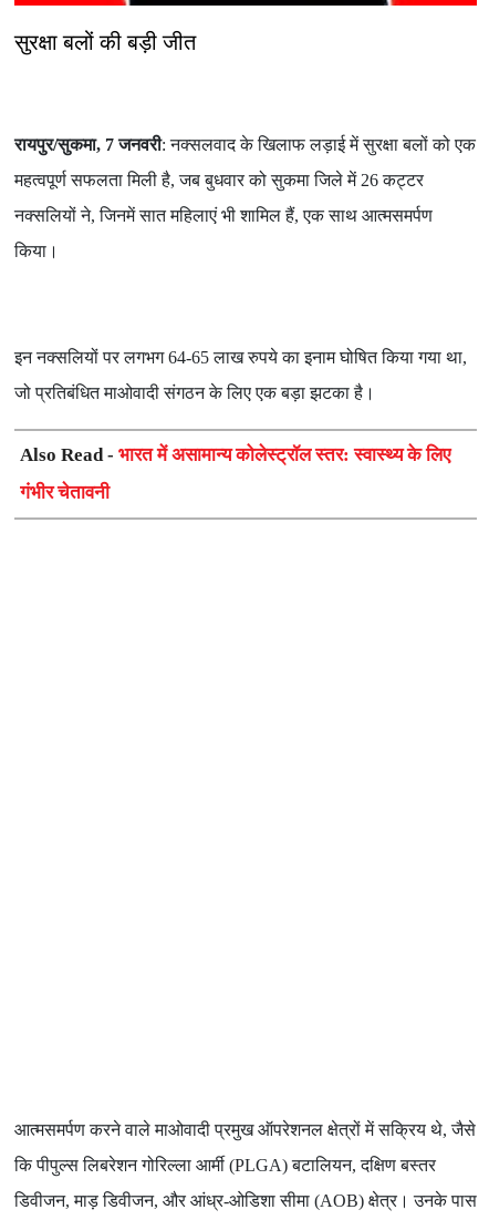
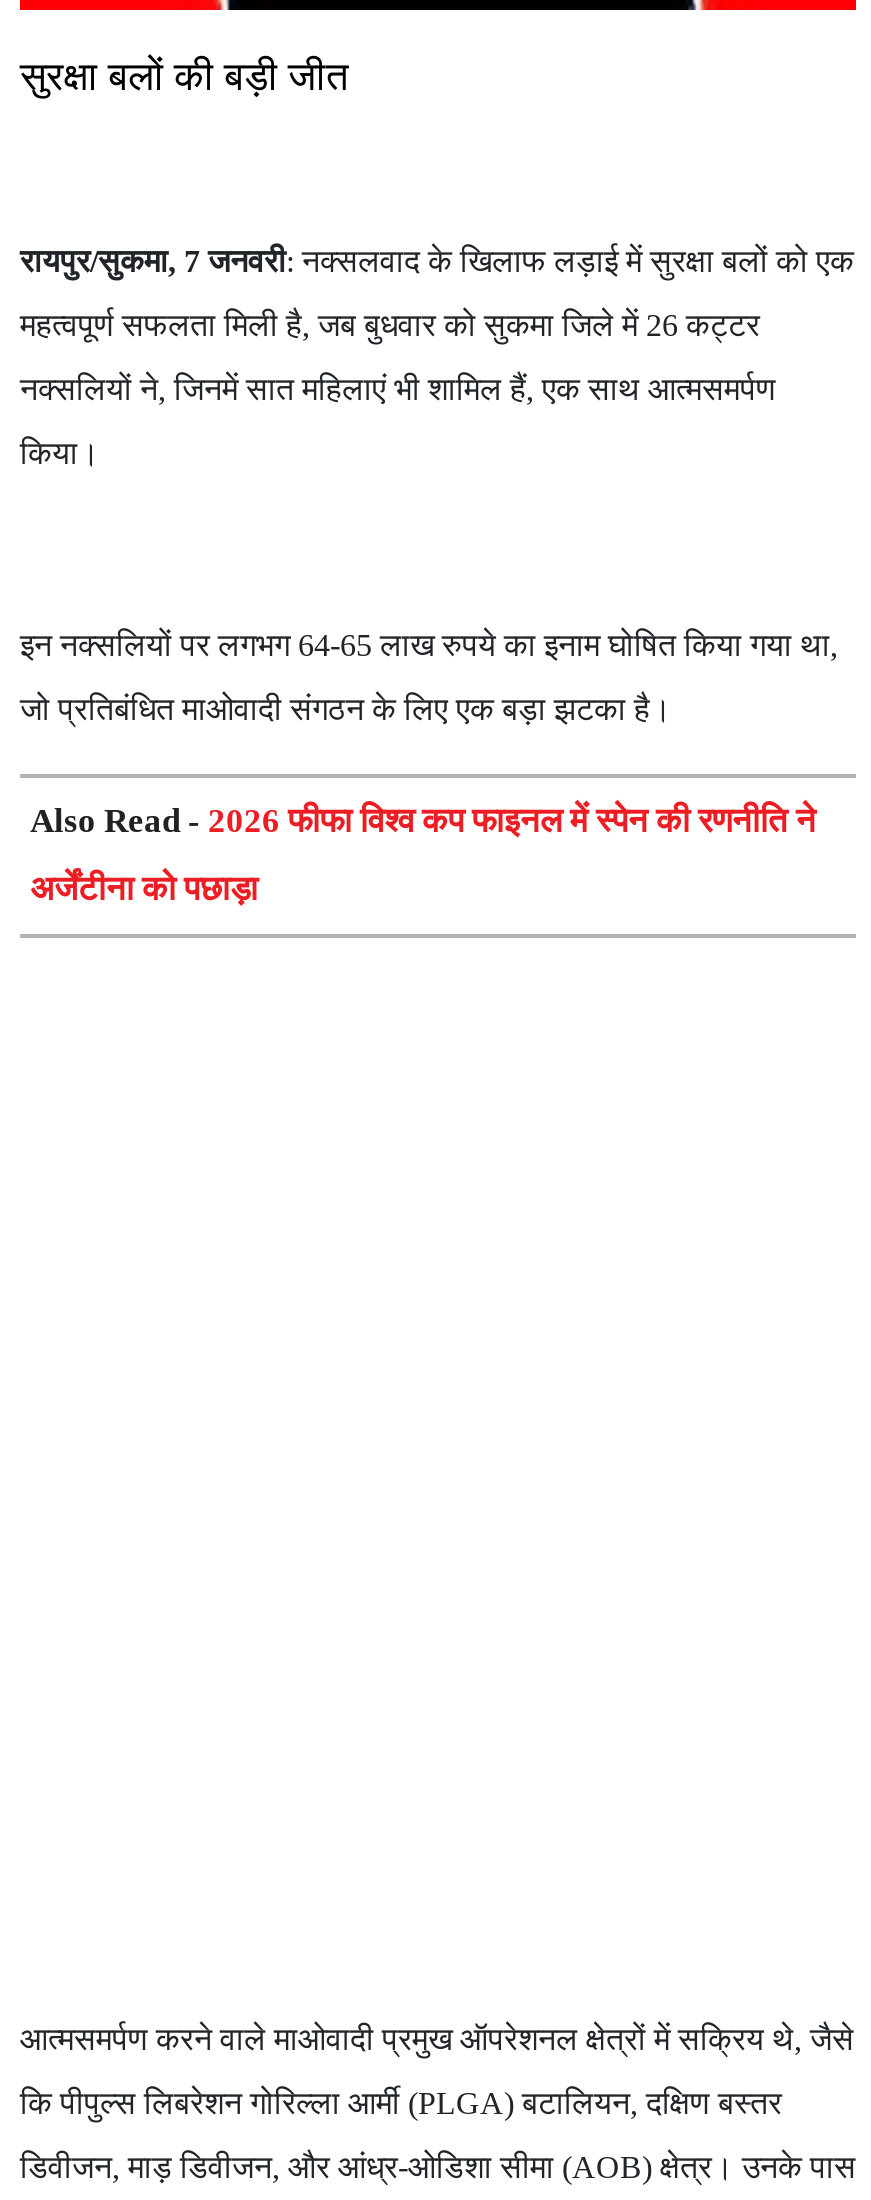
[20,444,450,465] Also Read - भारत में असामान्य कोलेस्ट्रॉल स्तर: स्वास्थ्य के लिए -> [30,802,816,840] Also Read - 2026 फीफा विश्व कप फाइनल में स्पेन की रणनीति ने
[20,482,110,503] गंभीर चेतावनी -> [30,870,258,908] अर्जेंटीना को पछाड़ा

